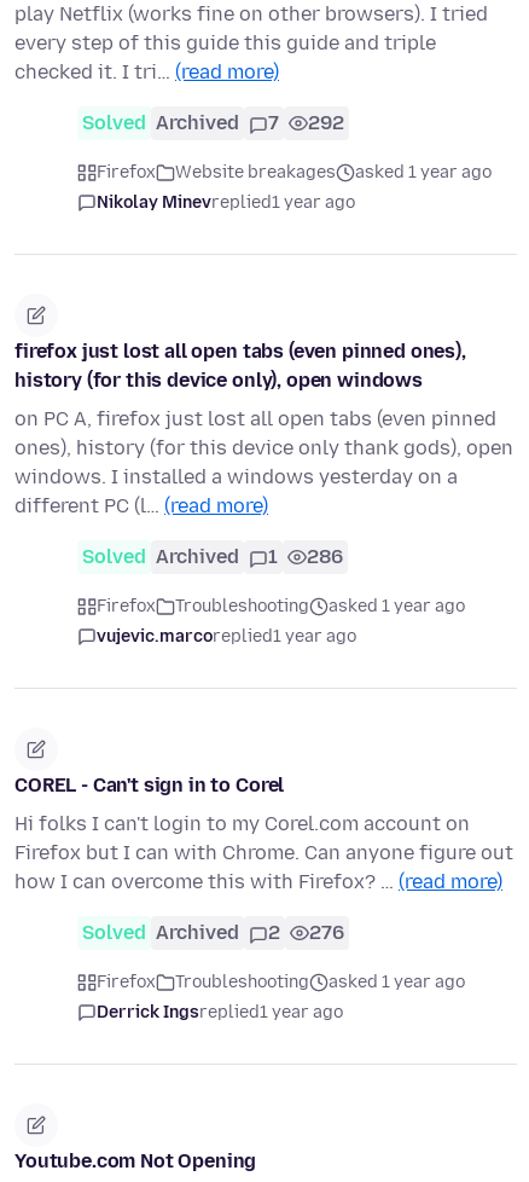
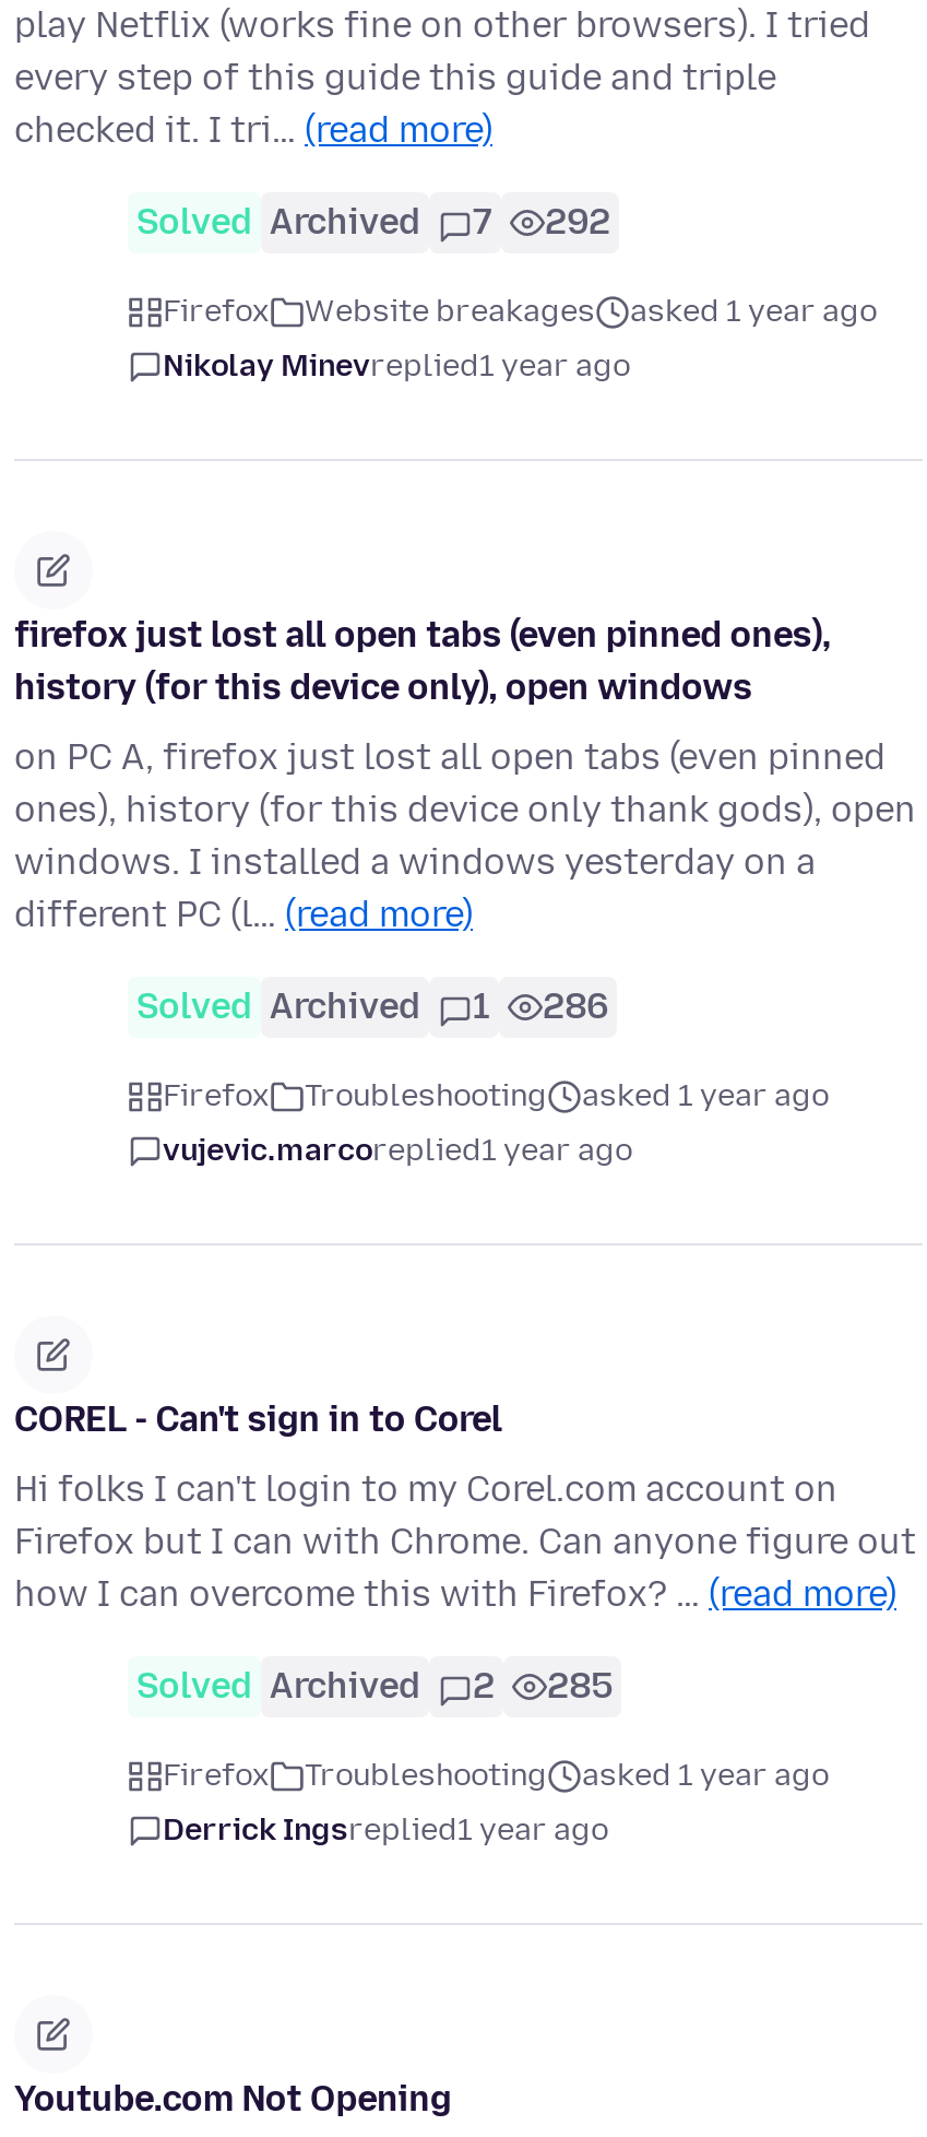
[82,922,344,945] Solved Archived 2 276 -> [136,1666,613,1708] Solved Archived 2 285

